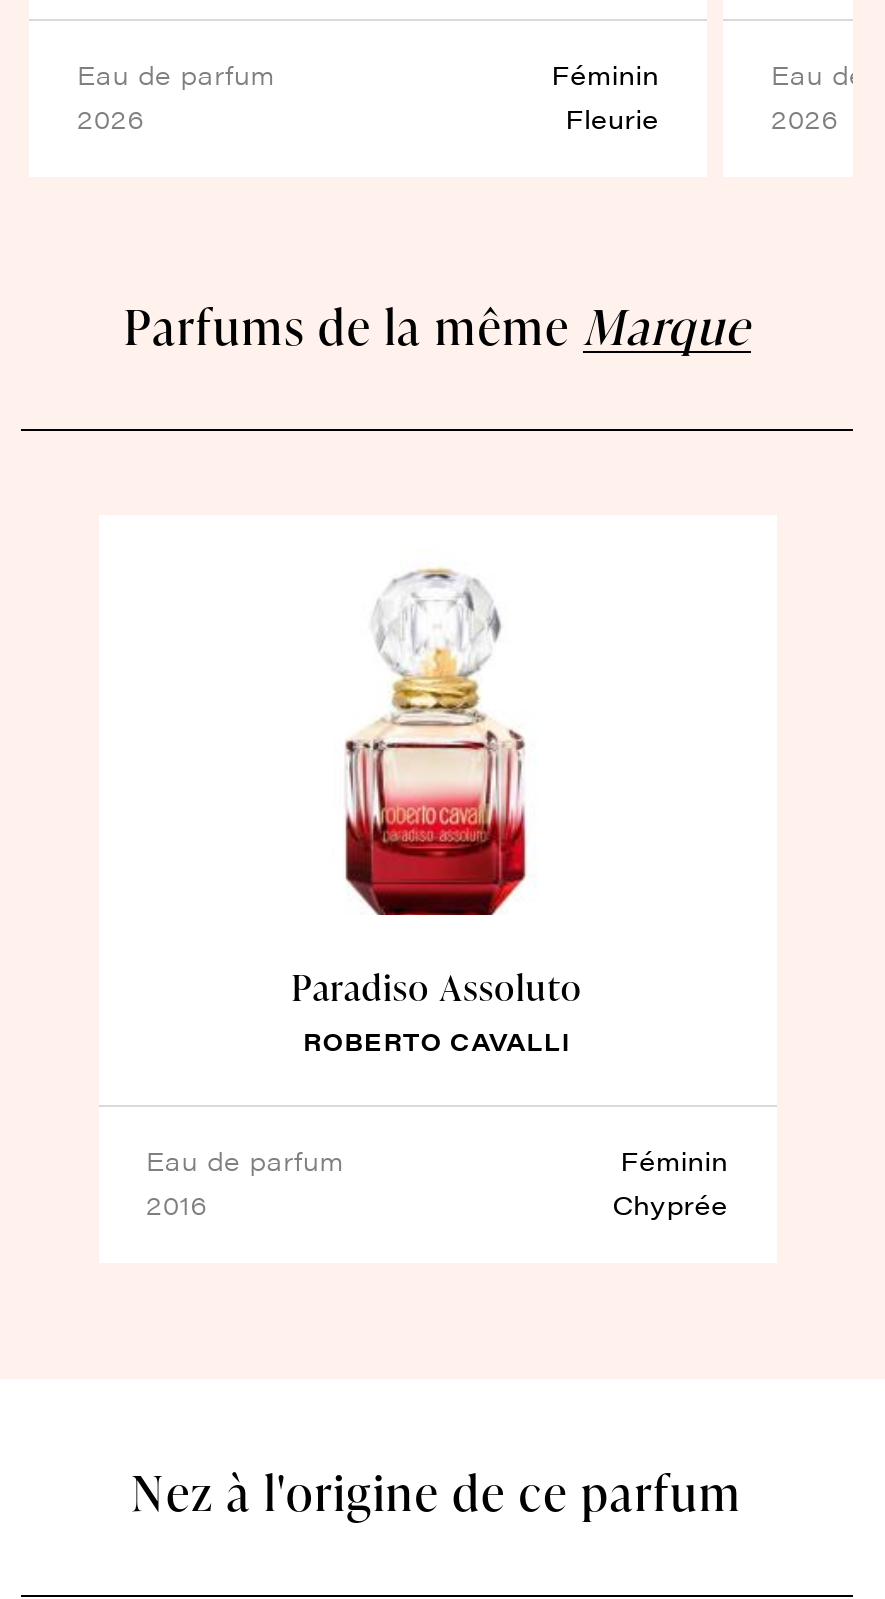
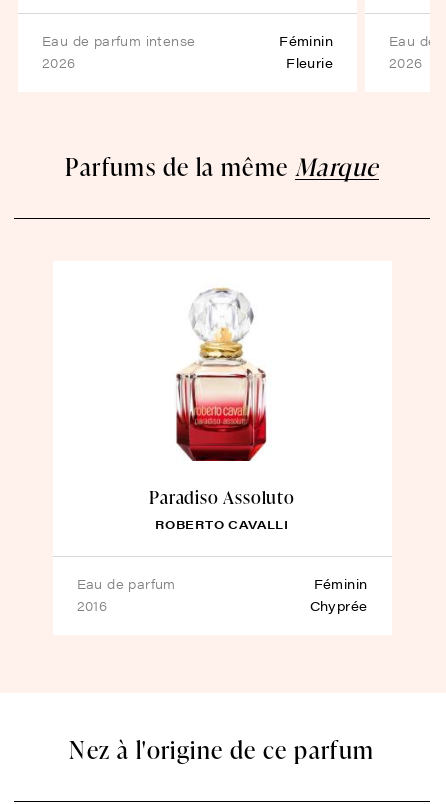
[96,55,275,93] eau de parfum -> [51,31,195,50] eau de parfum intense

